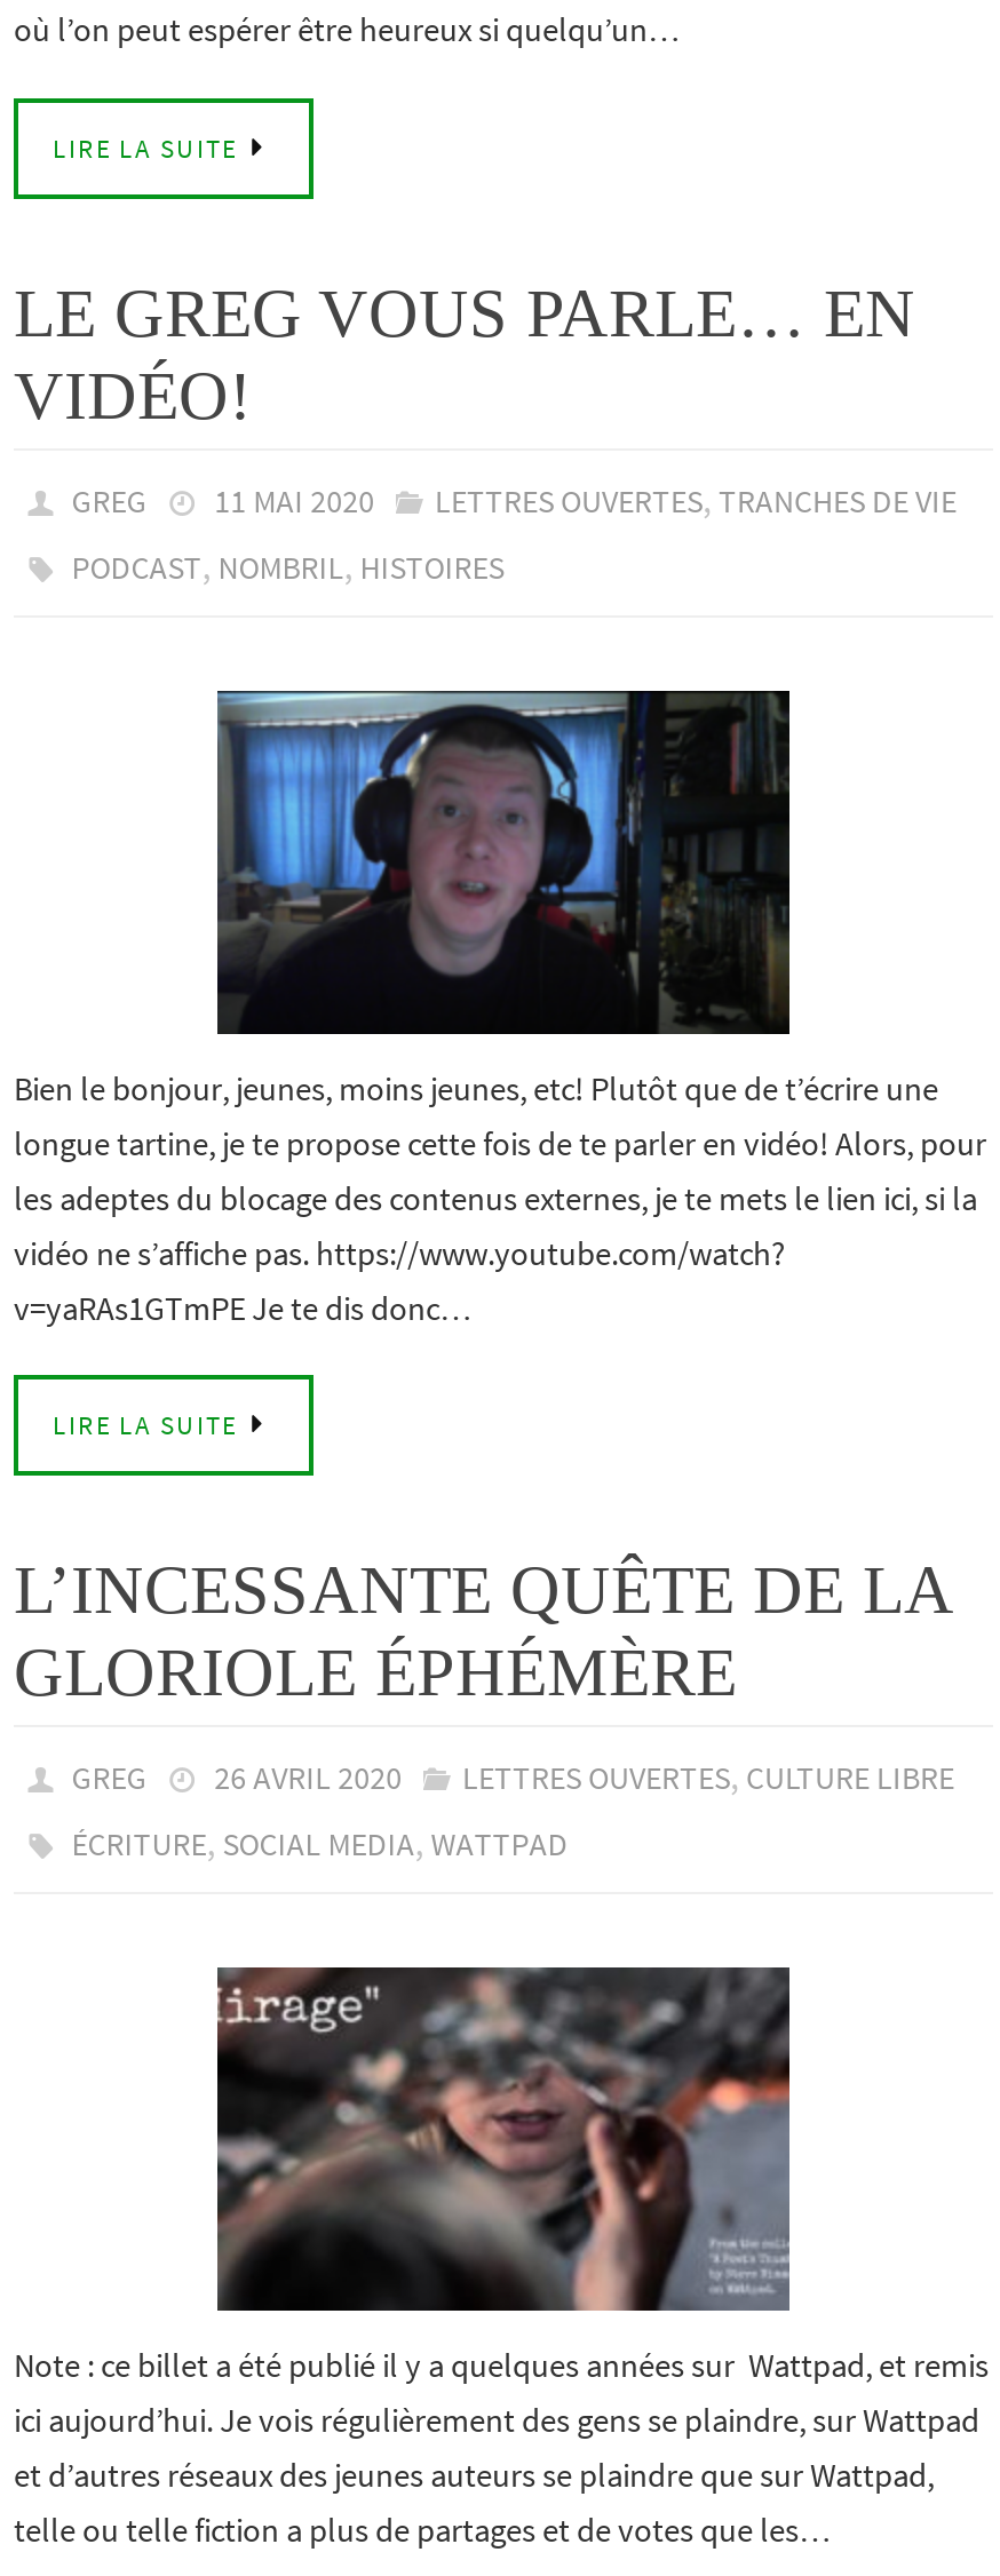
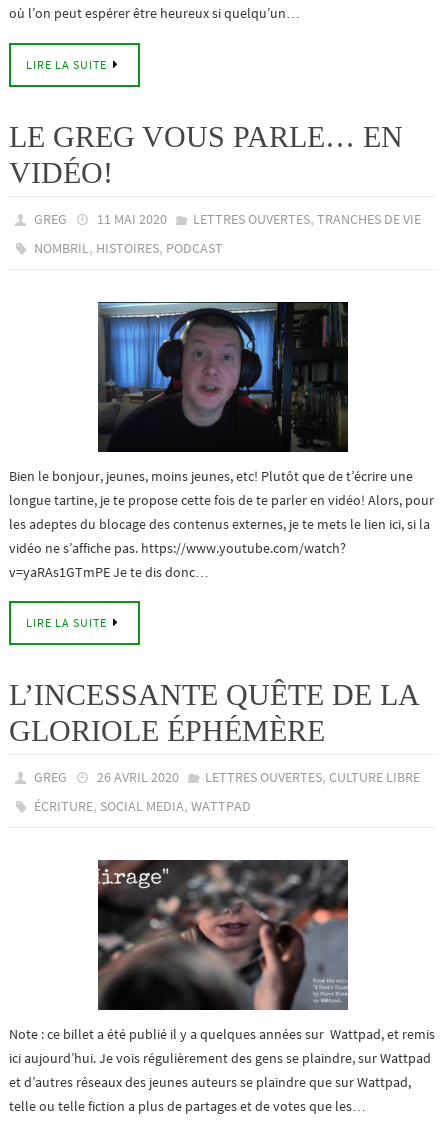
[71,541,504,587] PODCAST, NOMBRIL, HISTOIRES -> [34,237,223,257] NOMBRIL, HISTOIRES, PODCAST

